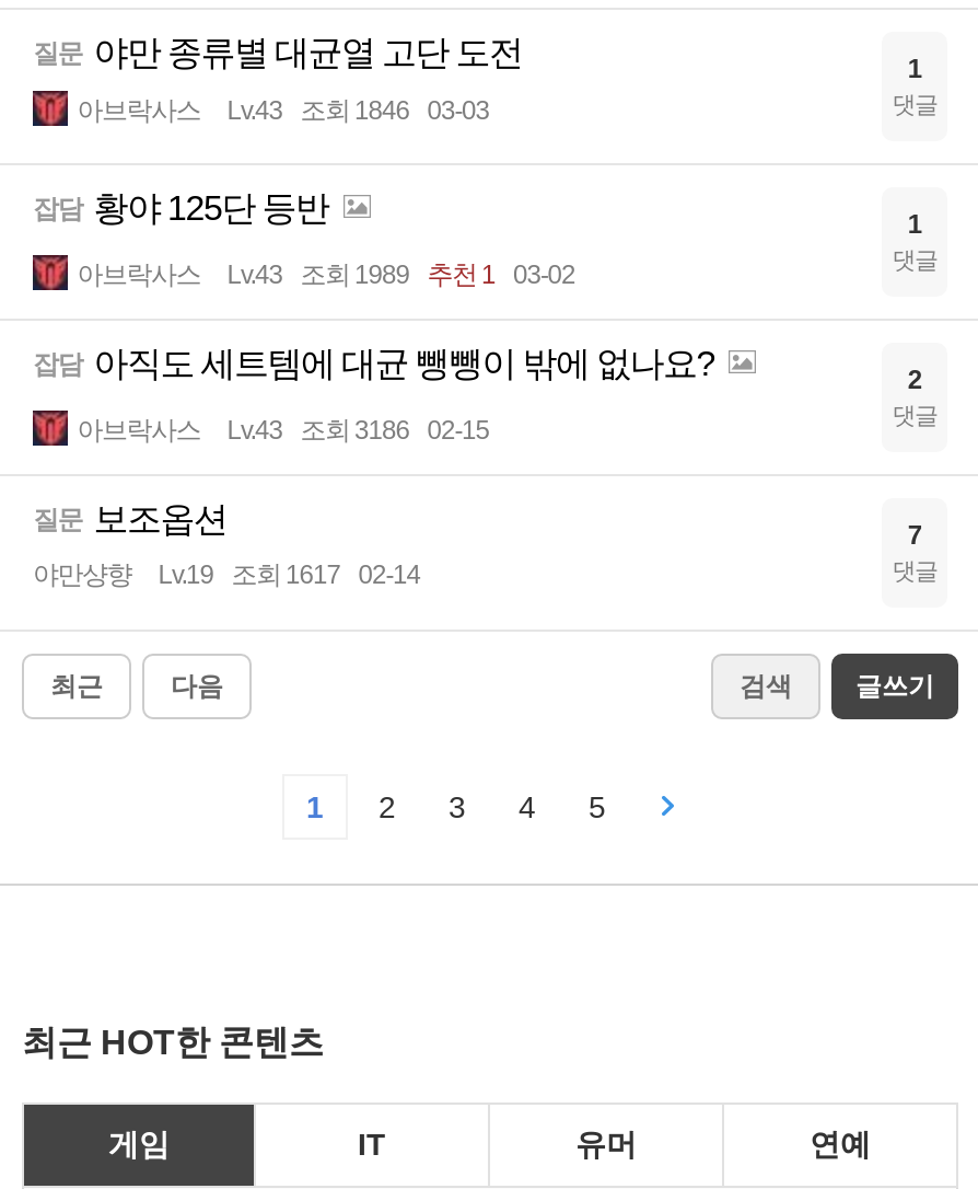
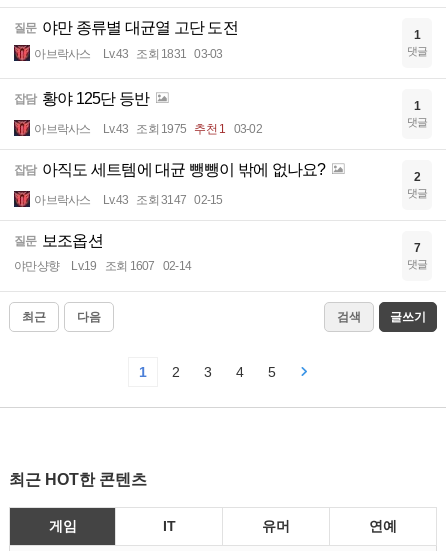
[77,95,489,126] 아브락사스 Lv.43 조회 1846 03-03 -> [34,47,222,61] 아브락사스 Lv.43 조회 1831 03-03
[77,260,575,290] 아브락사스 Lv.43 조회 1989 추천 1 03-02 -> [34,122,262,136] 아브락사스 Lv.43 조회 1975 추천 1 03-02
[77,415,489,446] 아브락사스 Lv.43 조회 3186 02-15 -> [34,193,222,207] 아브락사스 Lv.43 조회 3147 02-15
[158,560,420,590] Lv.19 조회 1617 02-14 -> [71,259,191,273] Lv.19 조회 1607 02-14

